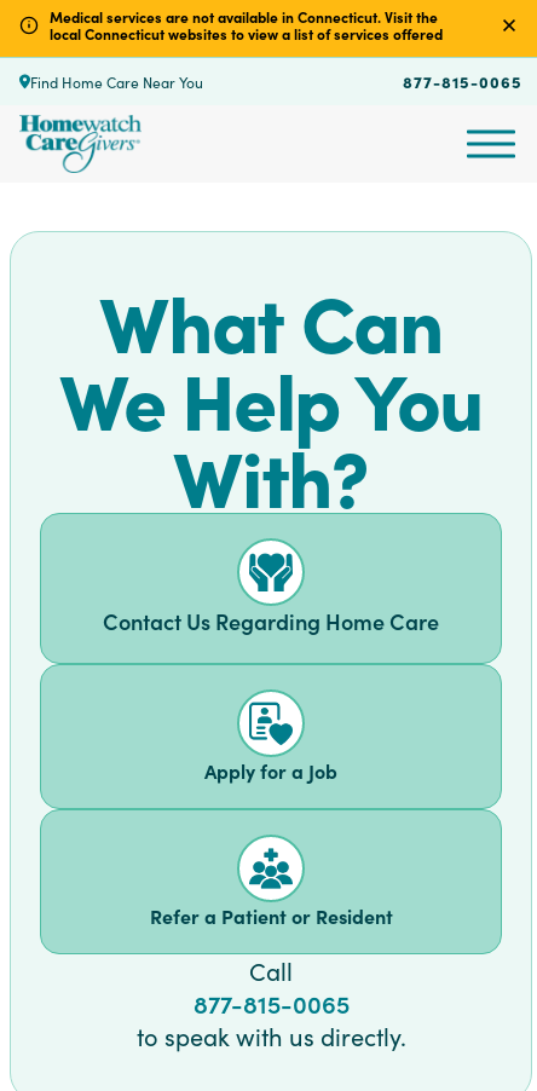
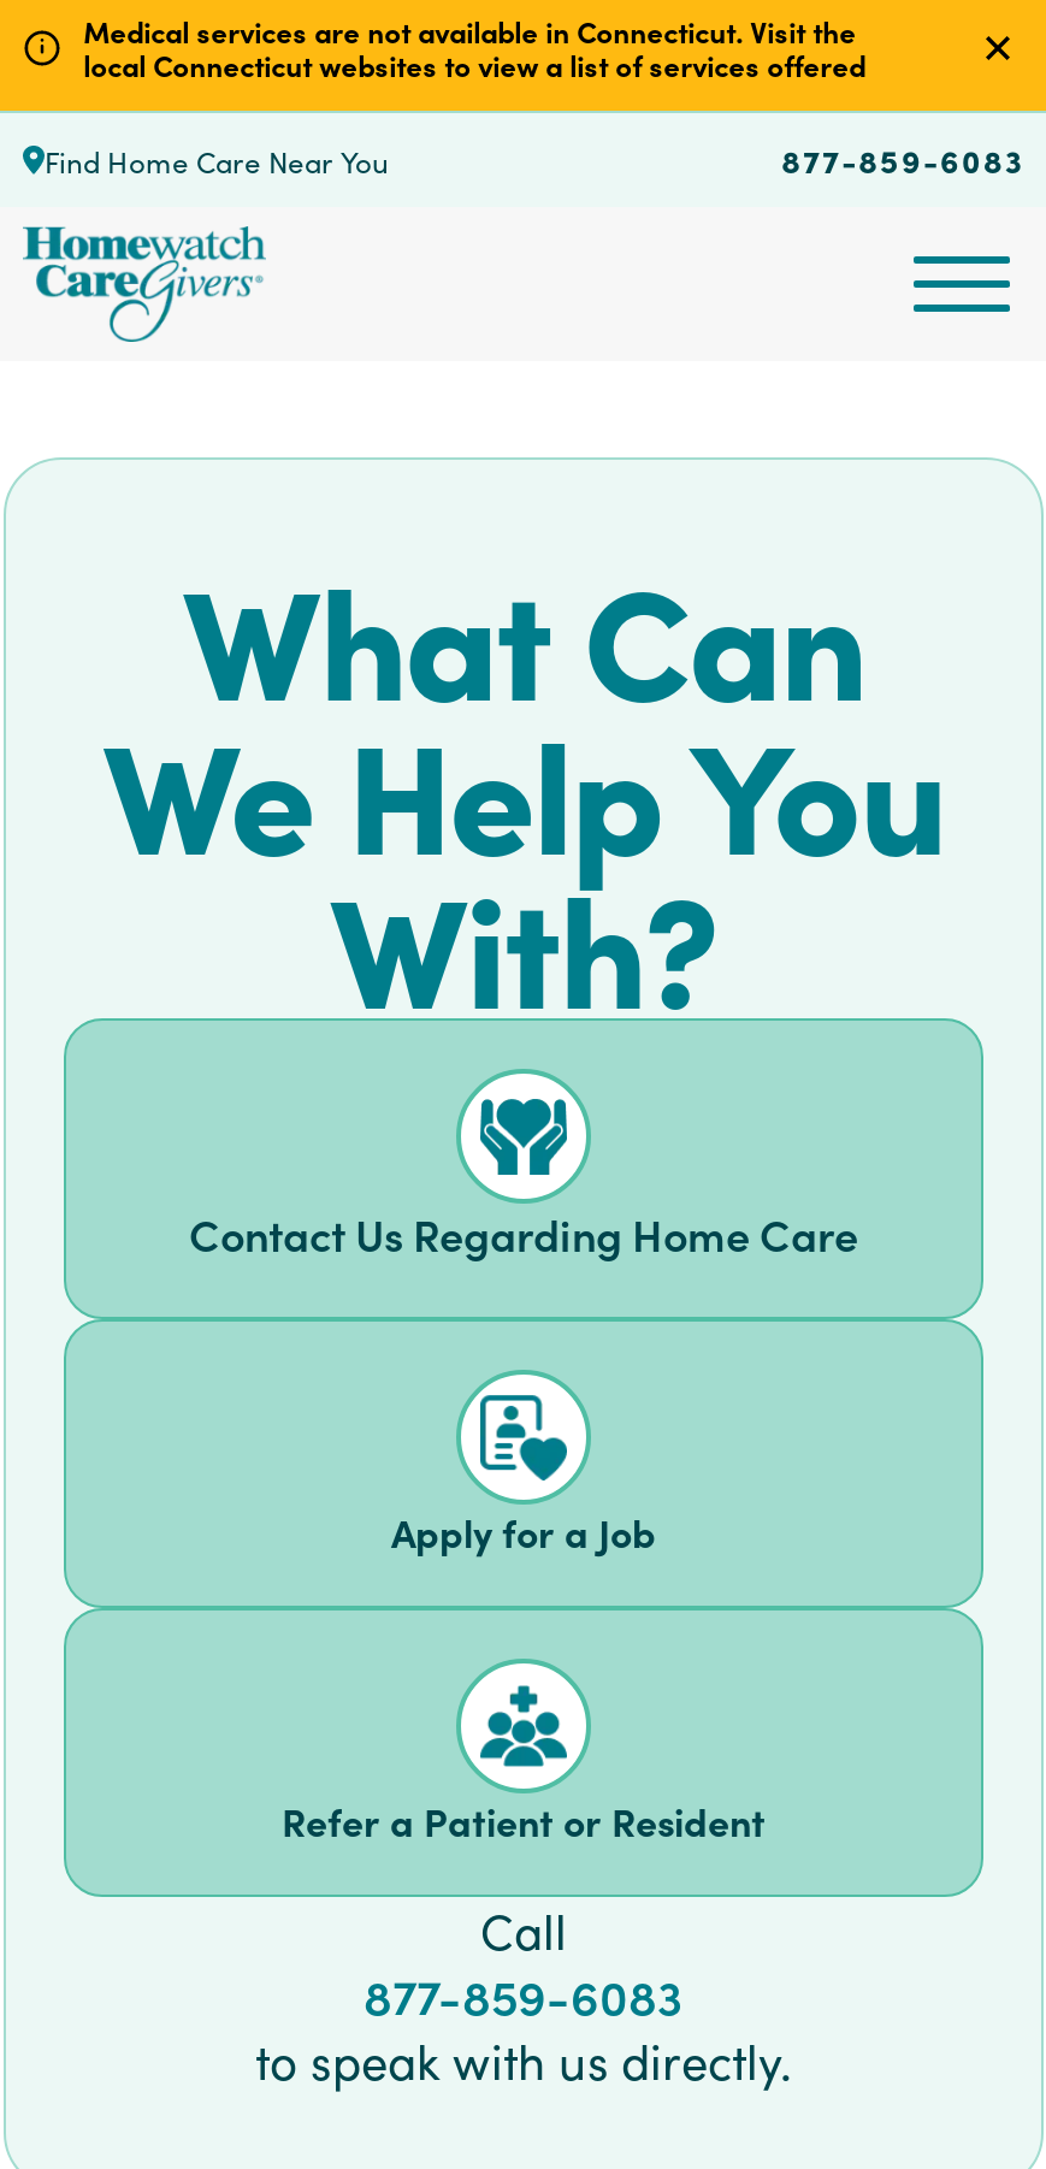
[403,70,522,92] 877-815-0065 -> [781,137,1024,181] 877-859-6083
[193,987,349,1020] 877-815-0065 -> [364,1962,684,2027] 877-859-6083

